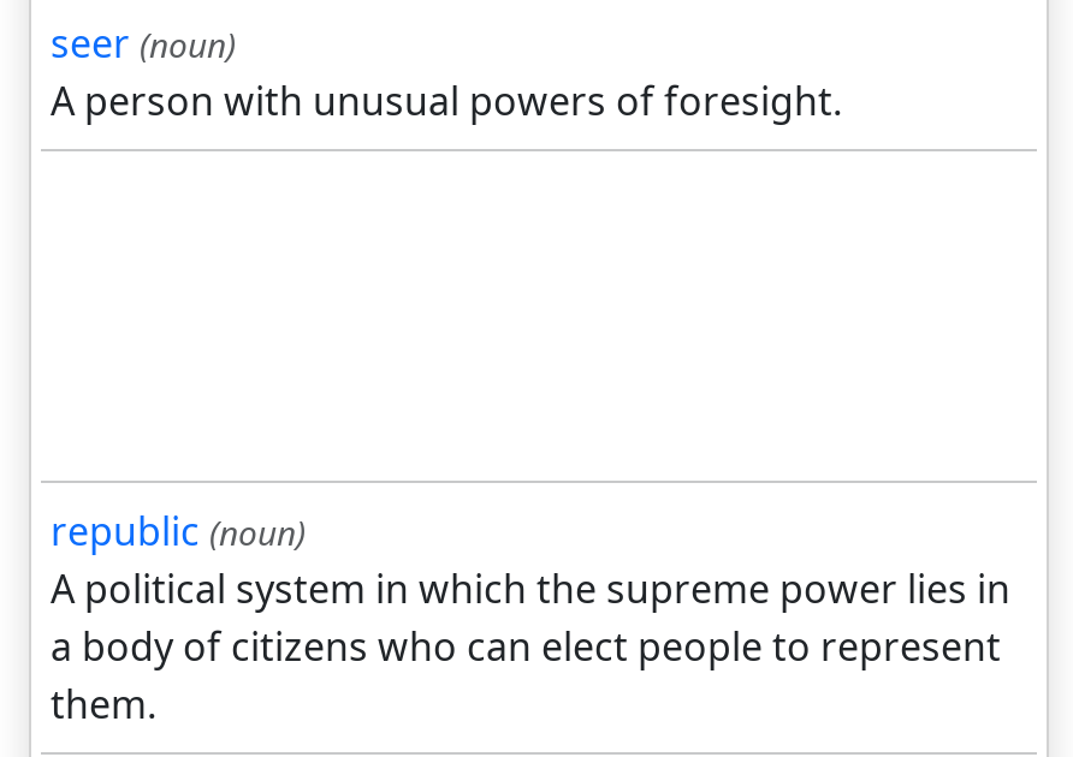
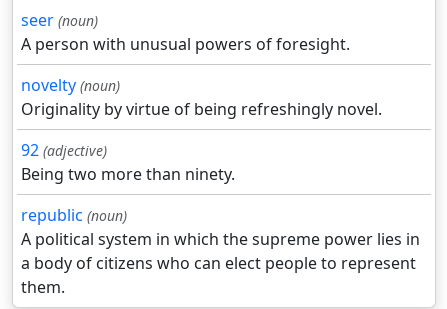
none -> [21,74,382,185] novelty (noun) | Originality by virtue of being refreshingly novel. | 92 (adjective) | Being two more than ninety.

